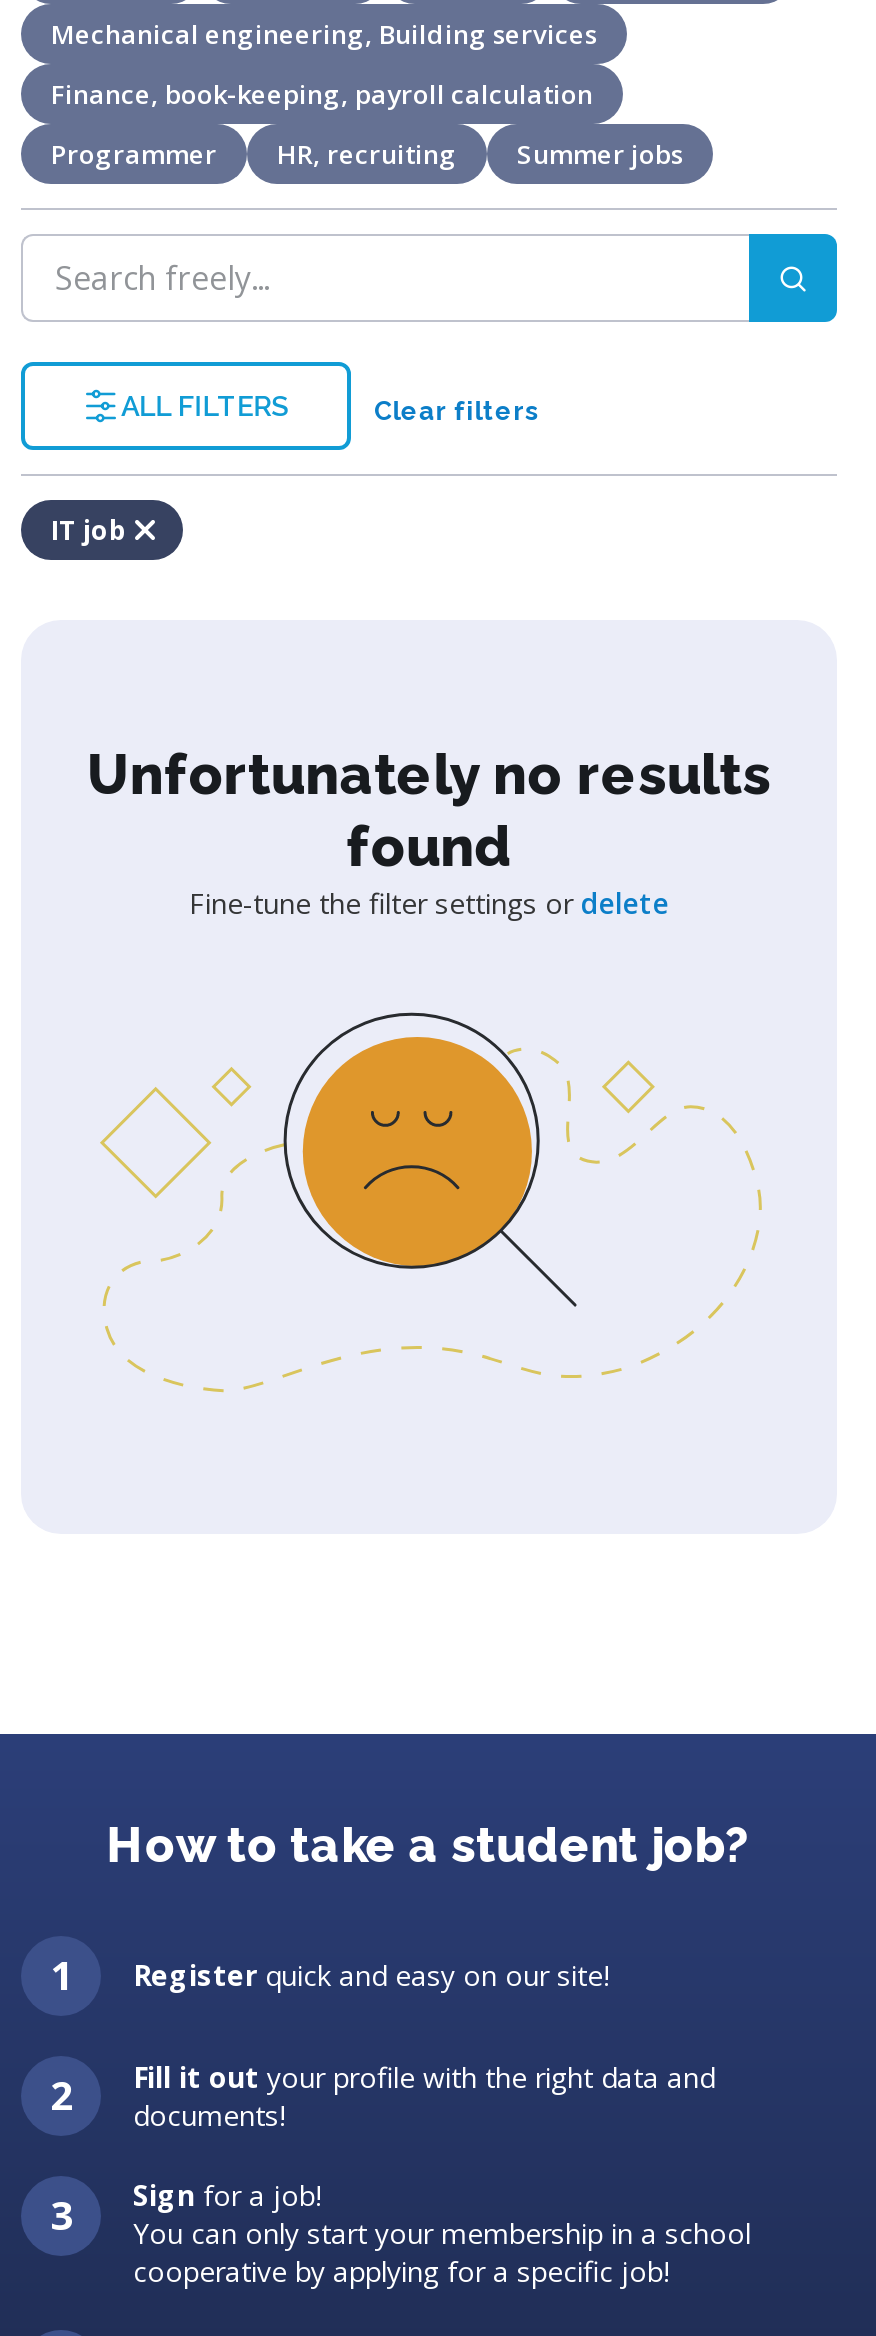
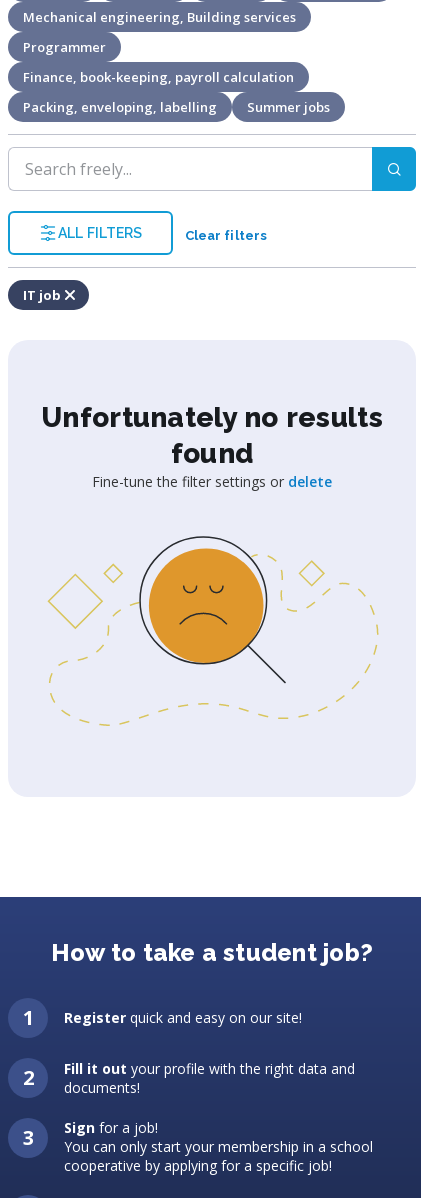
moved [51,76,593,112] -> [23,68,294,86]: Finance, book-keeping, payroll calculation
moved [51,136,217,172] -> [23,38,106,56]: Programmer
[277,136,457,172] HR, recruiting -> [23,98,217,116] Packing, enveloping, labelling

